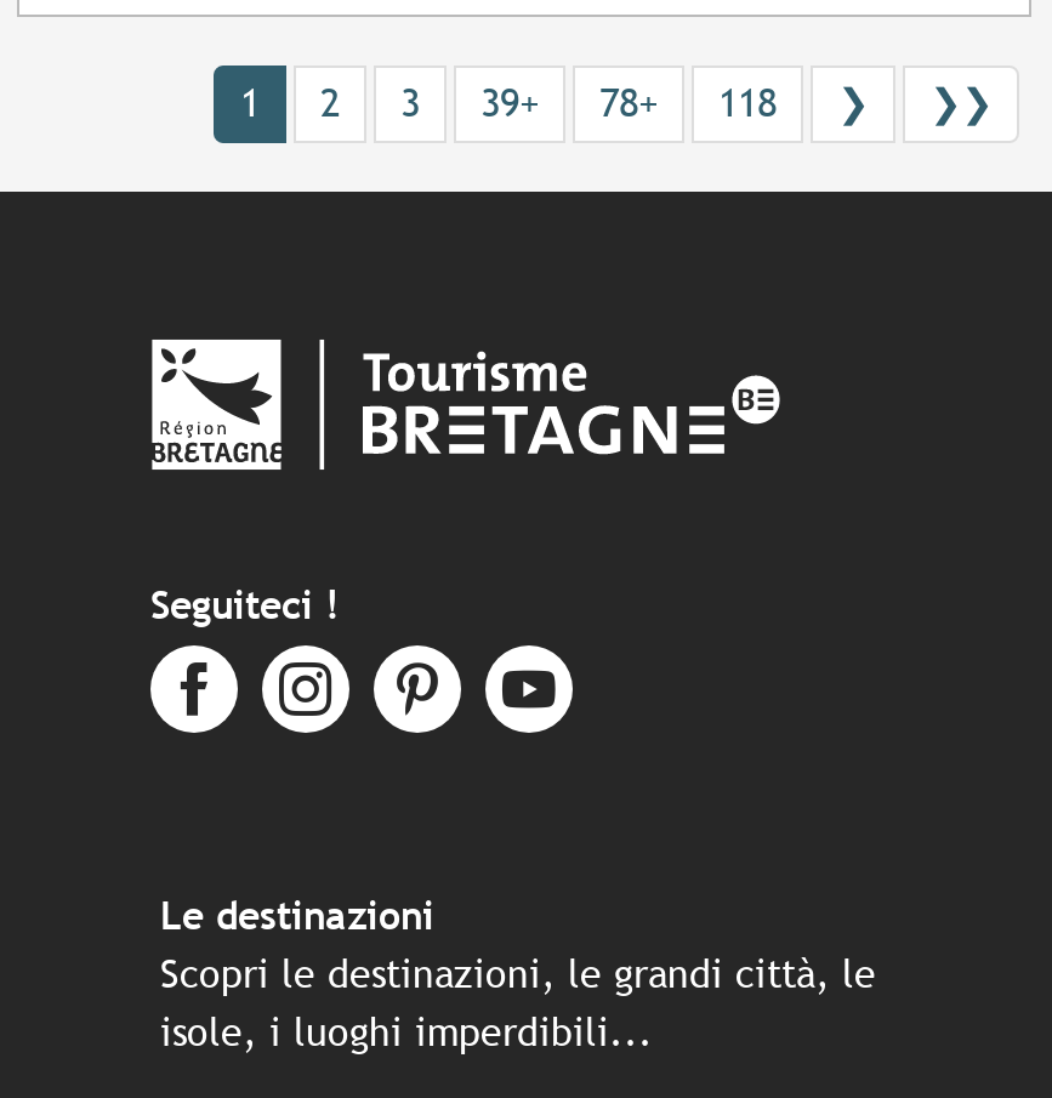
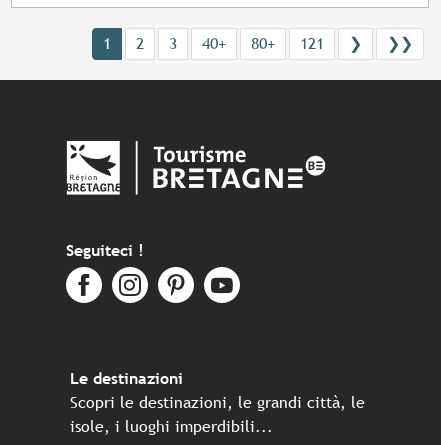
[480,81,539,127] 39+ -> [202,34,226,53] 40+
[599,81,658,127] 78+ -> [251,34,275,53] 80+
[718,81,777,127] 118 -> [300,34,324,53] 121

